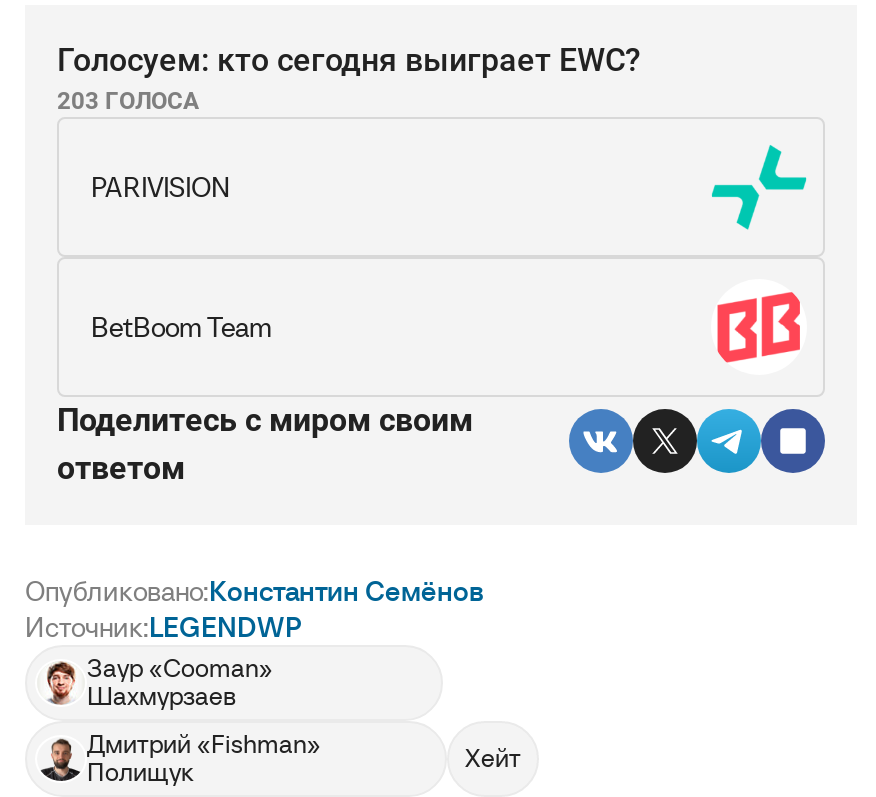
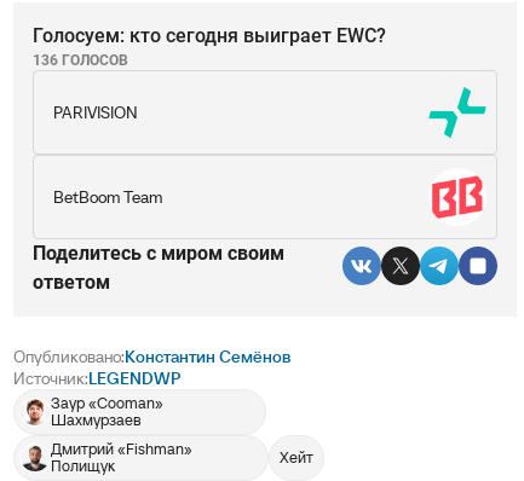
[57,88,199,116] 203 ГОЛОСА -> [33,52,128,69] 136 ГОЛОСОВ

